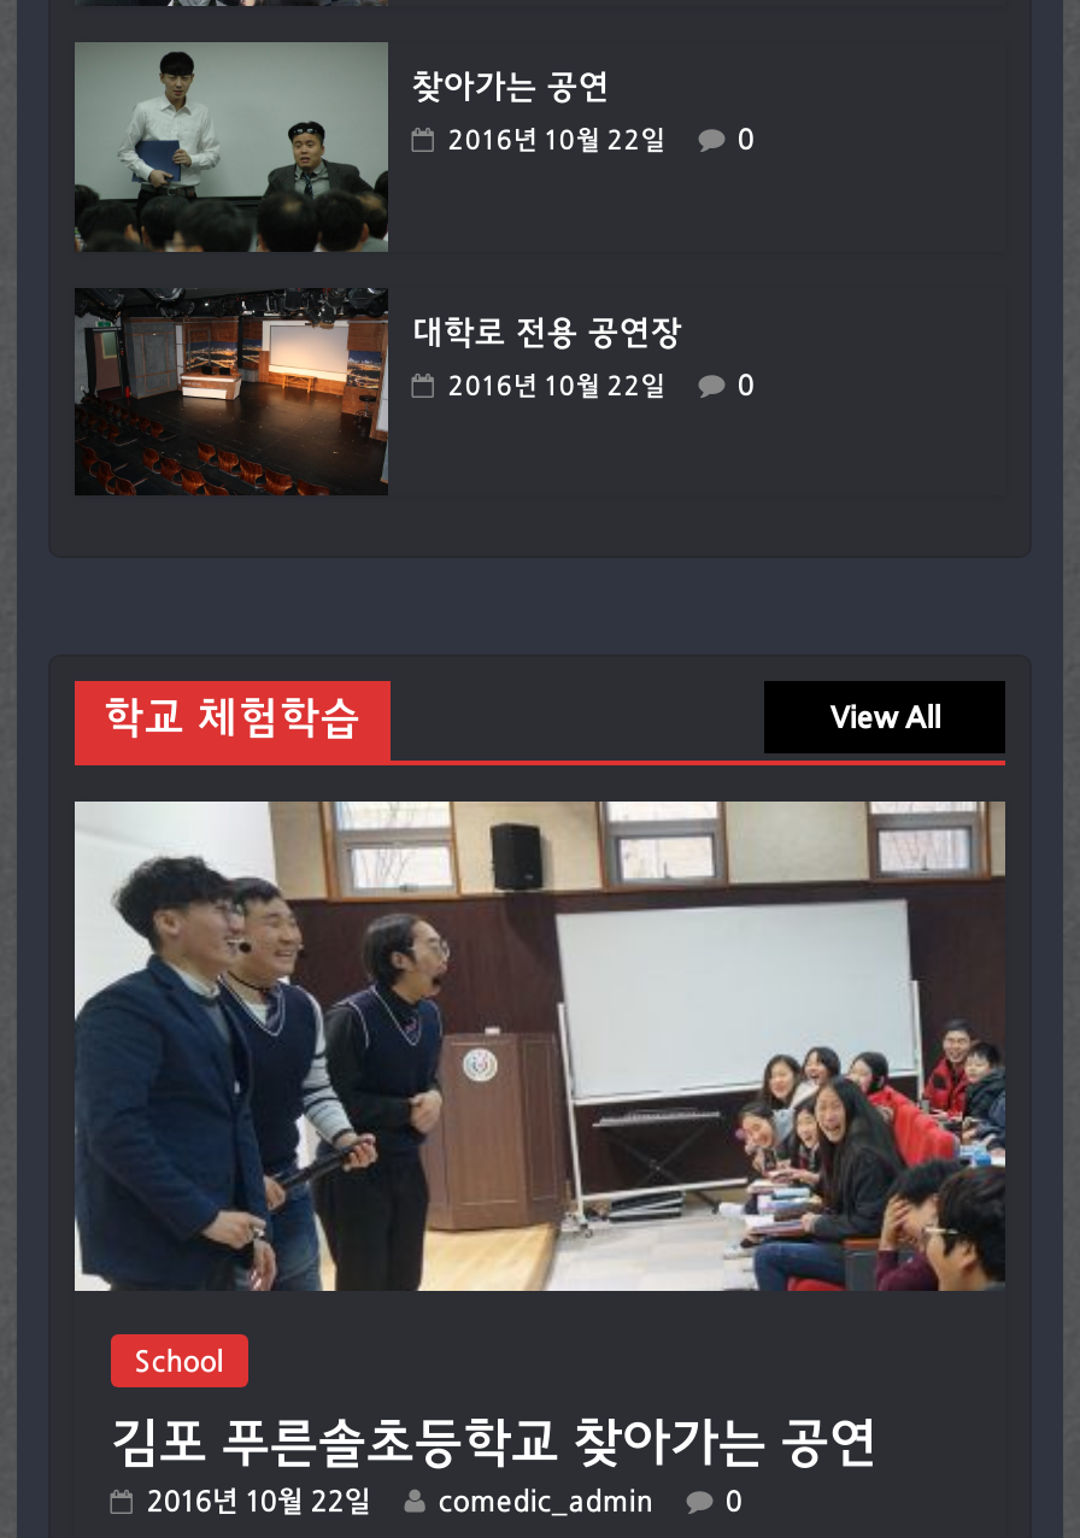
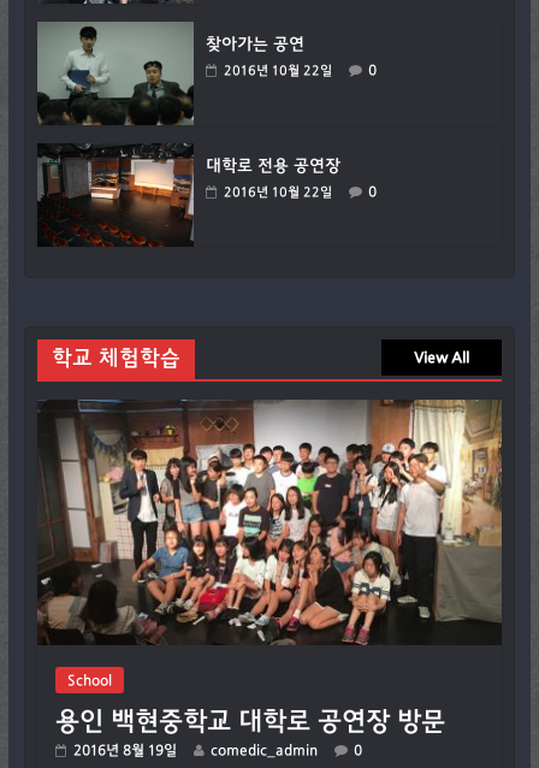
[72,798,1008,1295] [image] -> [37,400,503,645] [image]
[110,1416,877,1515] 김포 푸른솔초등학교 찾아가는 공연 | 2016년 10월 22일 -> [55,707,445,757] 용인 백현중학교 대학로 공연장 방문 | 2016년 8월 19일

